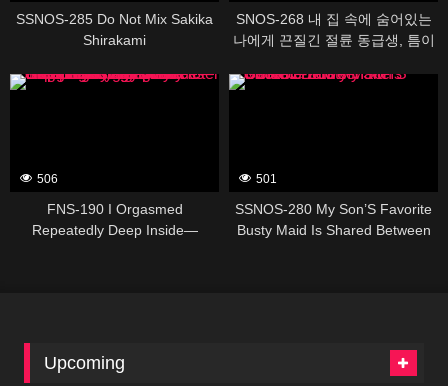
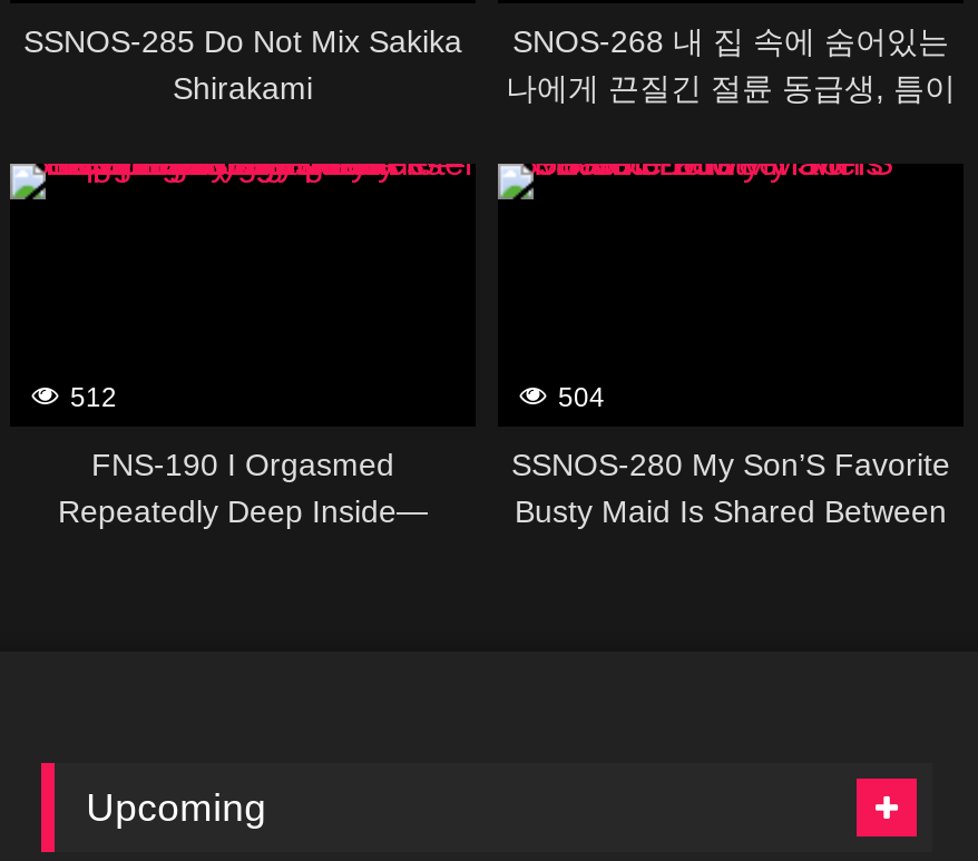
[34,172,58,186] 506 -> [63,381,117,413] 512
[253,172,277,186] 501 -> [551,381,605,413] 504

